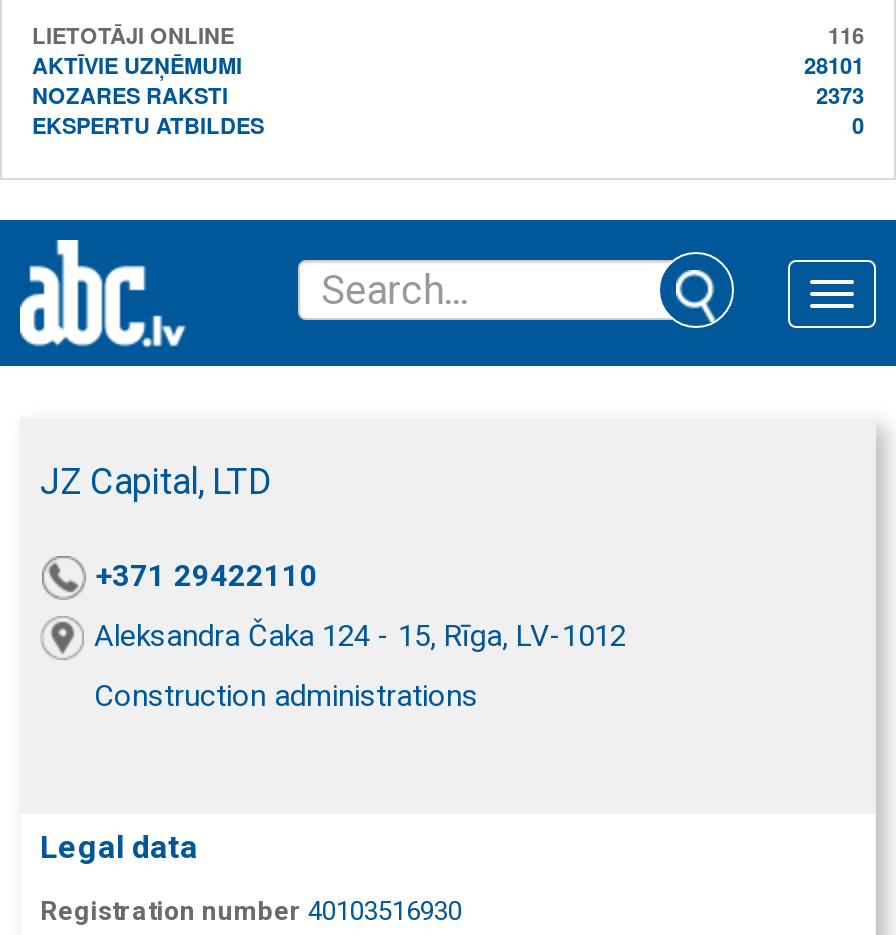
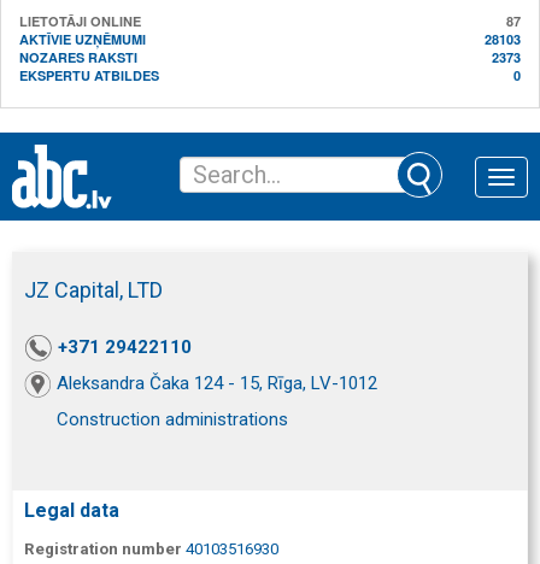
[828,20,864,50] 116 -> [506,12,521,30] 87
[804,50,864,80] 28101 -> [485,30,521,48] 28103

